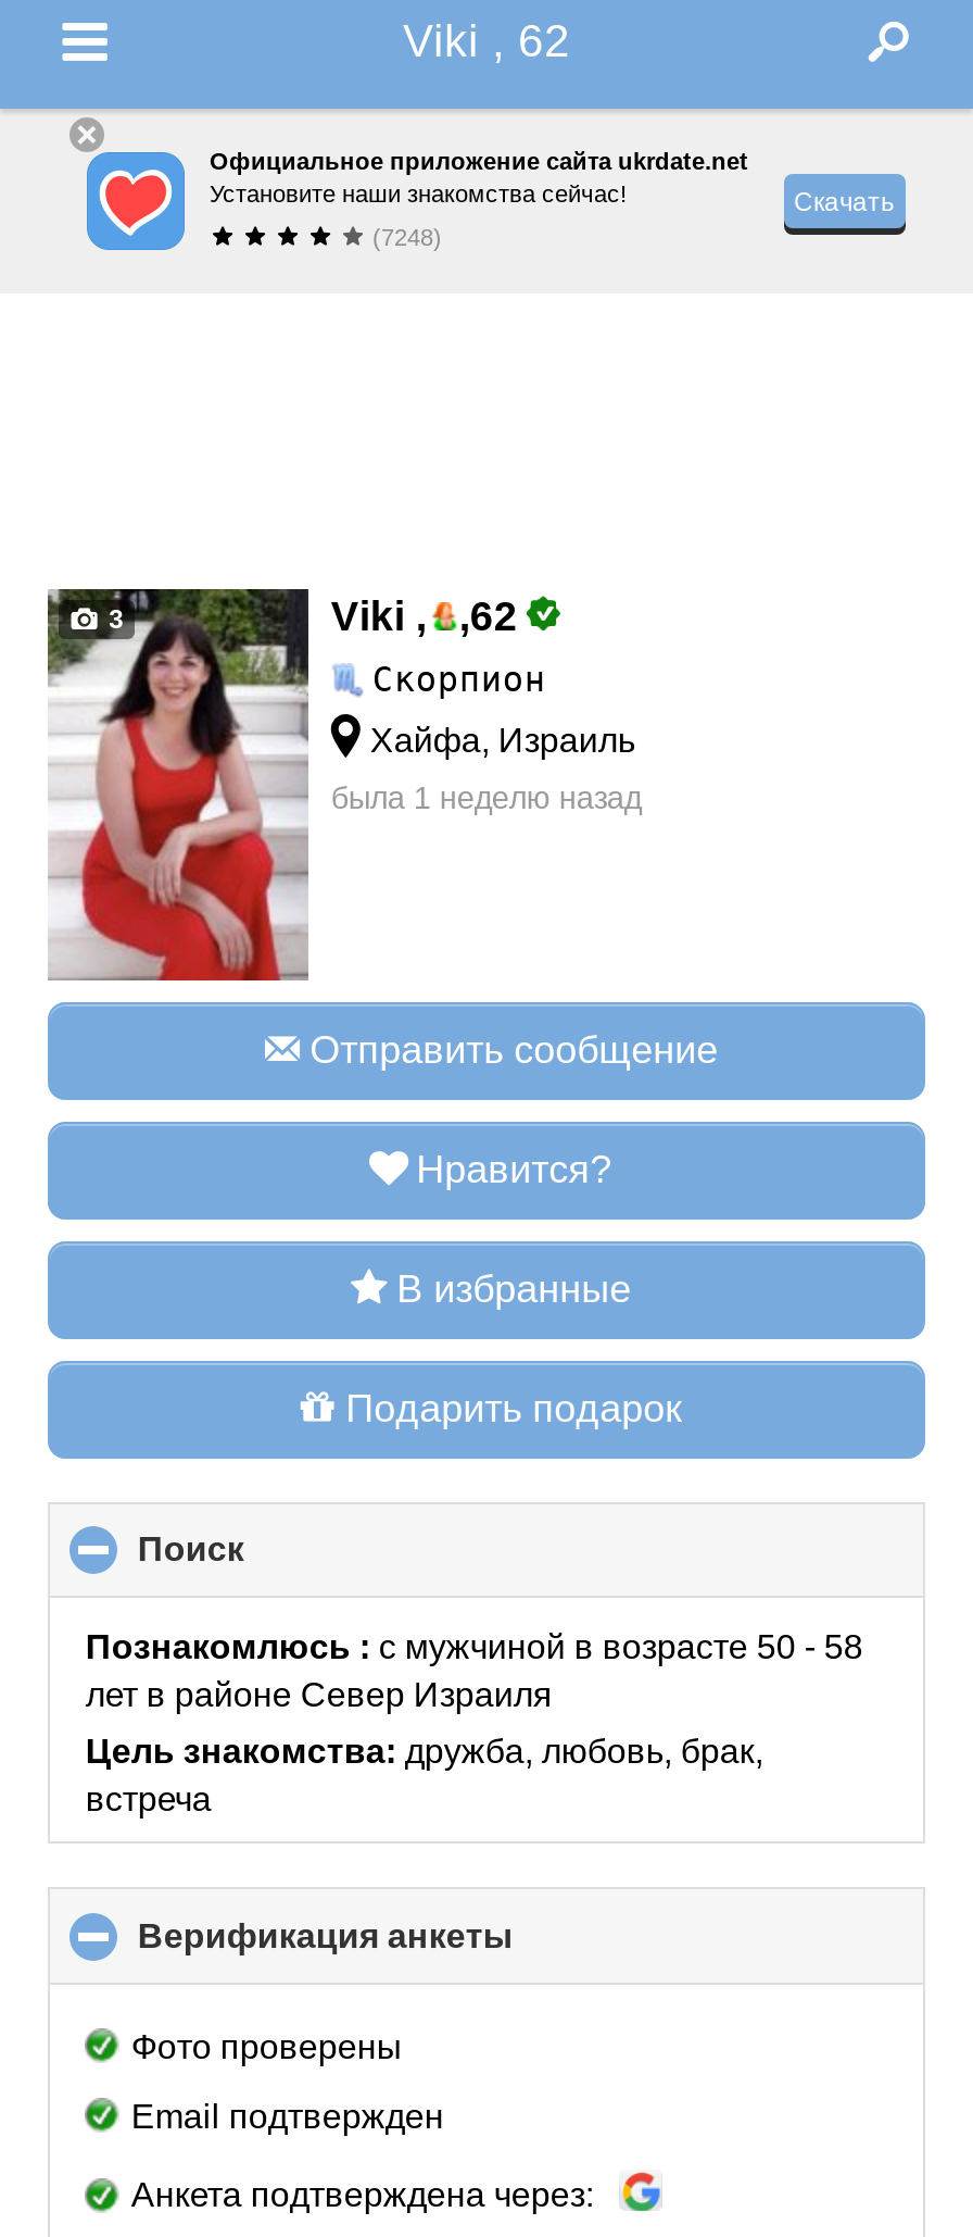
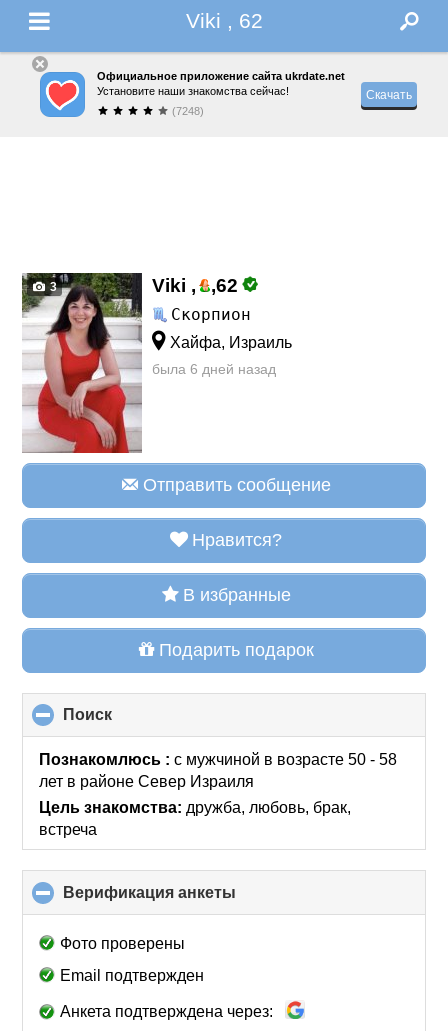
[331,780,642,815] была 1 неделю назад -> [152,361,276,377] была 6 дней назад

